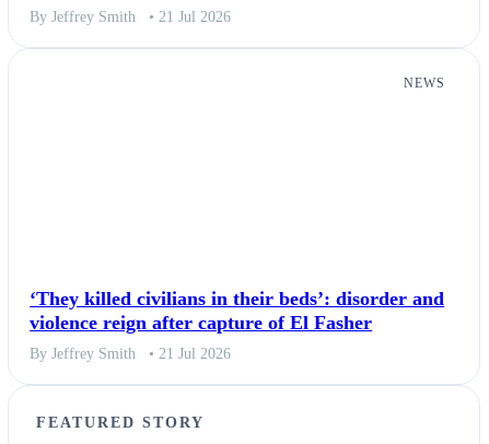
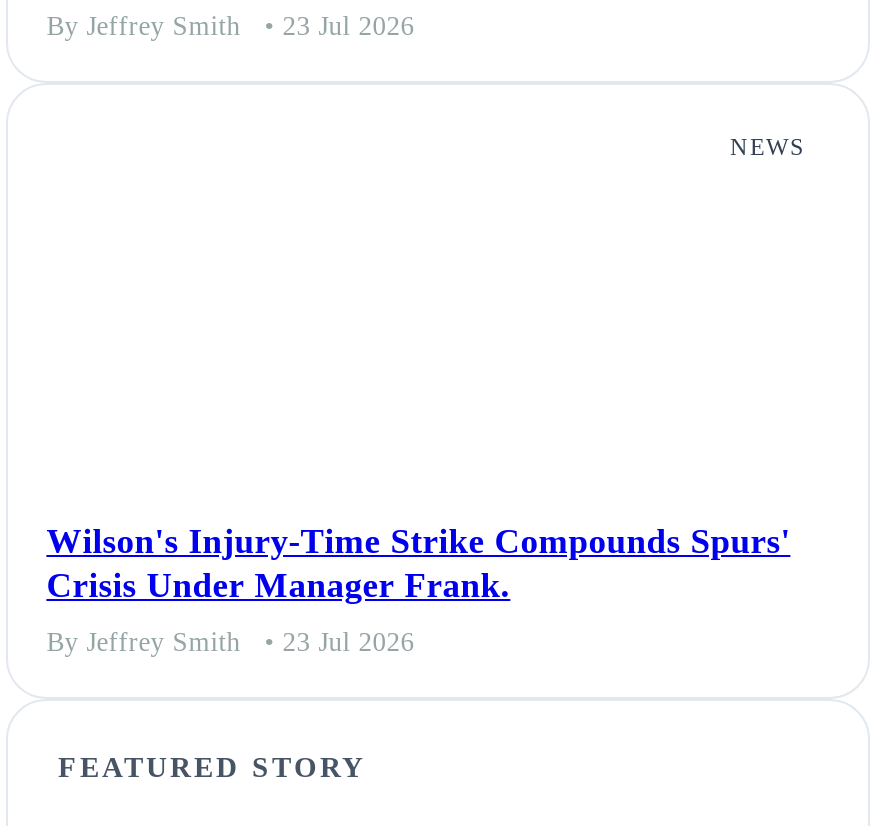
[30,9,231,25] By Jeffrey Smith • 21 Jul 2026 -> [46,11,414,41] By Jeffrey Smith • 23 Jul 2026
[30,287,444,333] ‘They killed civilians in their beds’: disorder and | violence reign after capture of El Fasher -> [46,521,790,605] Wilson's Injury-Time Strike Compounds Spurs' | Crisis Under Manager Frank.
[30,345,231,362] By Jeffrey Smith • 21 Jul 2026 -> [46,627,414,657] By Jeffrey Smith • 23 Jul 2026

